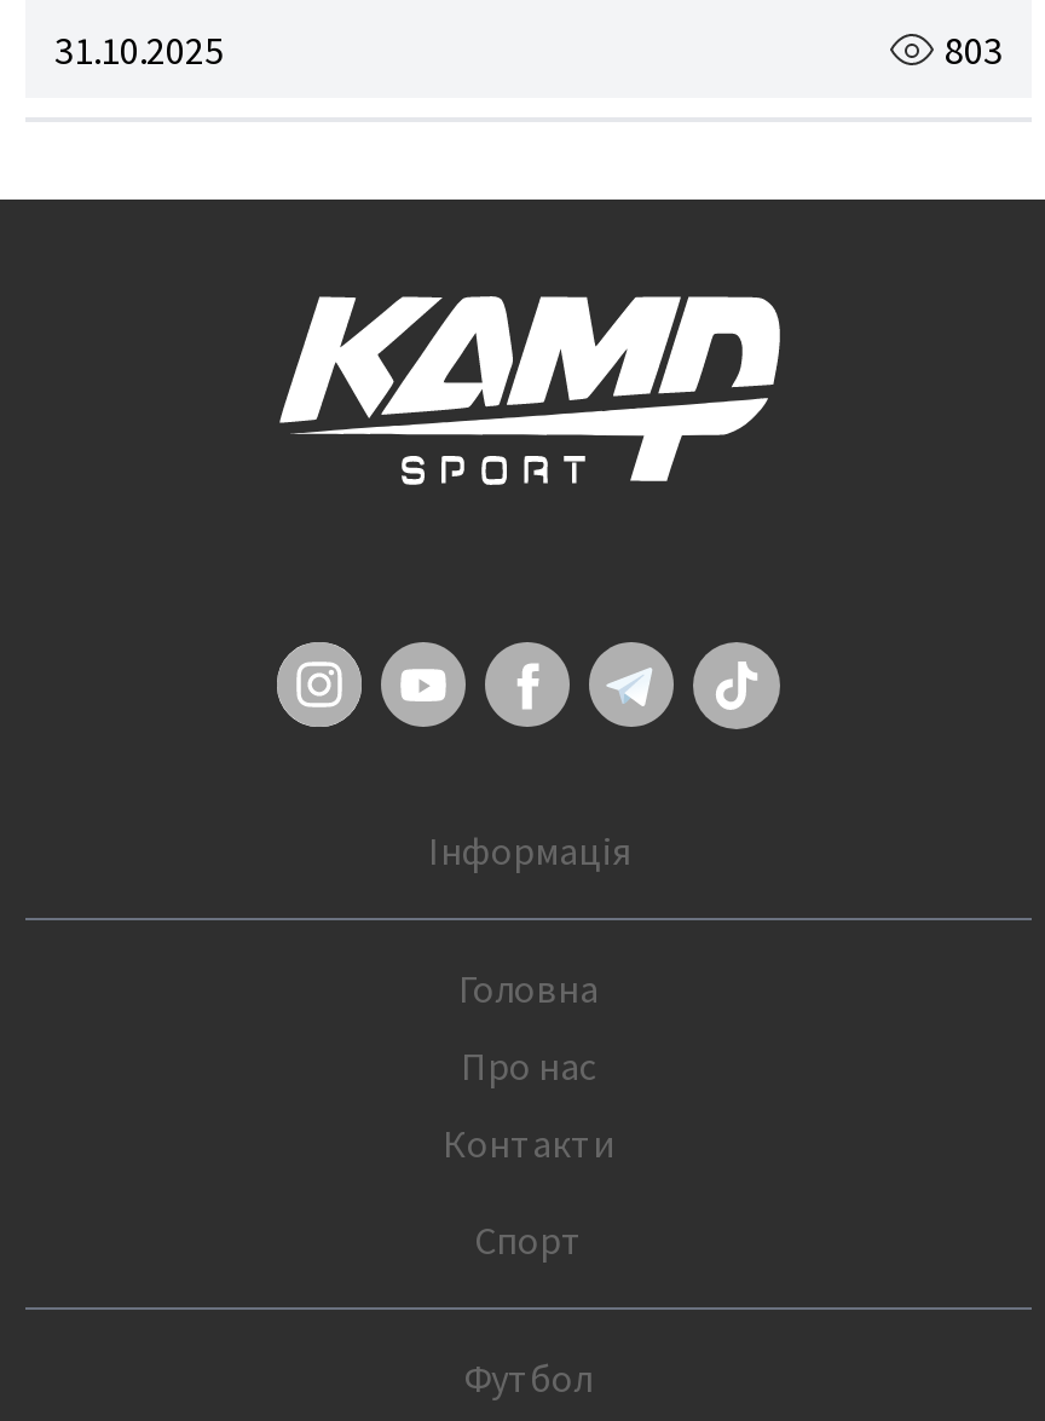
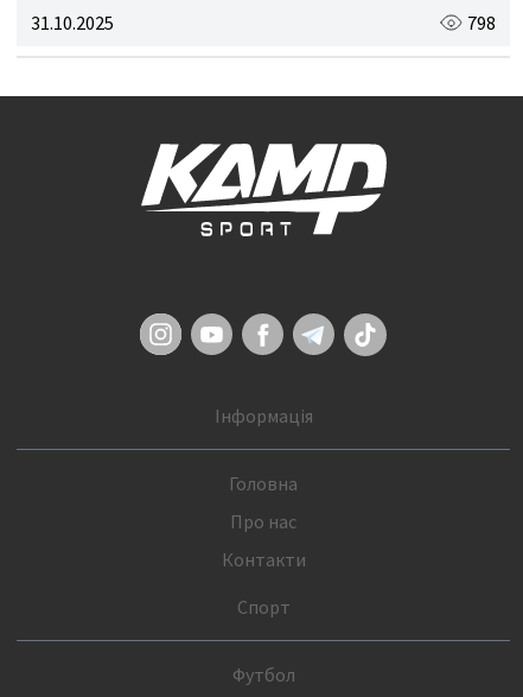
[945,26,1003,75] 803 -> [467,11,496,35] 798

